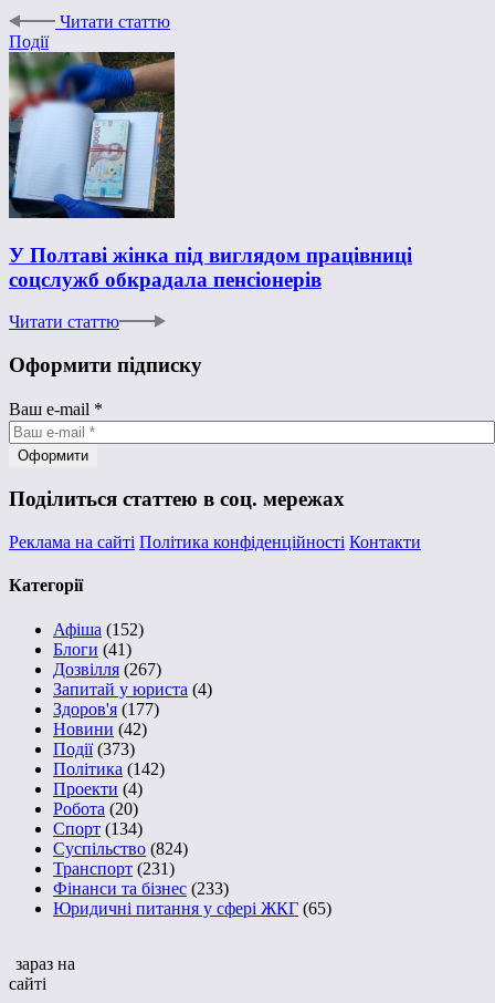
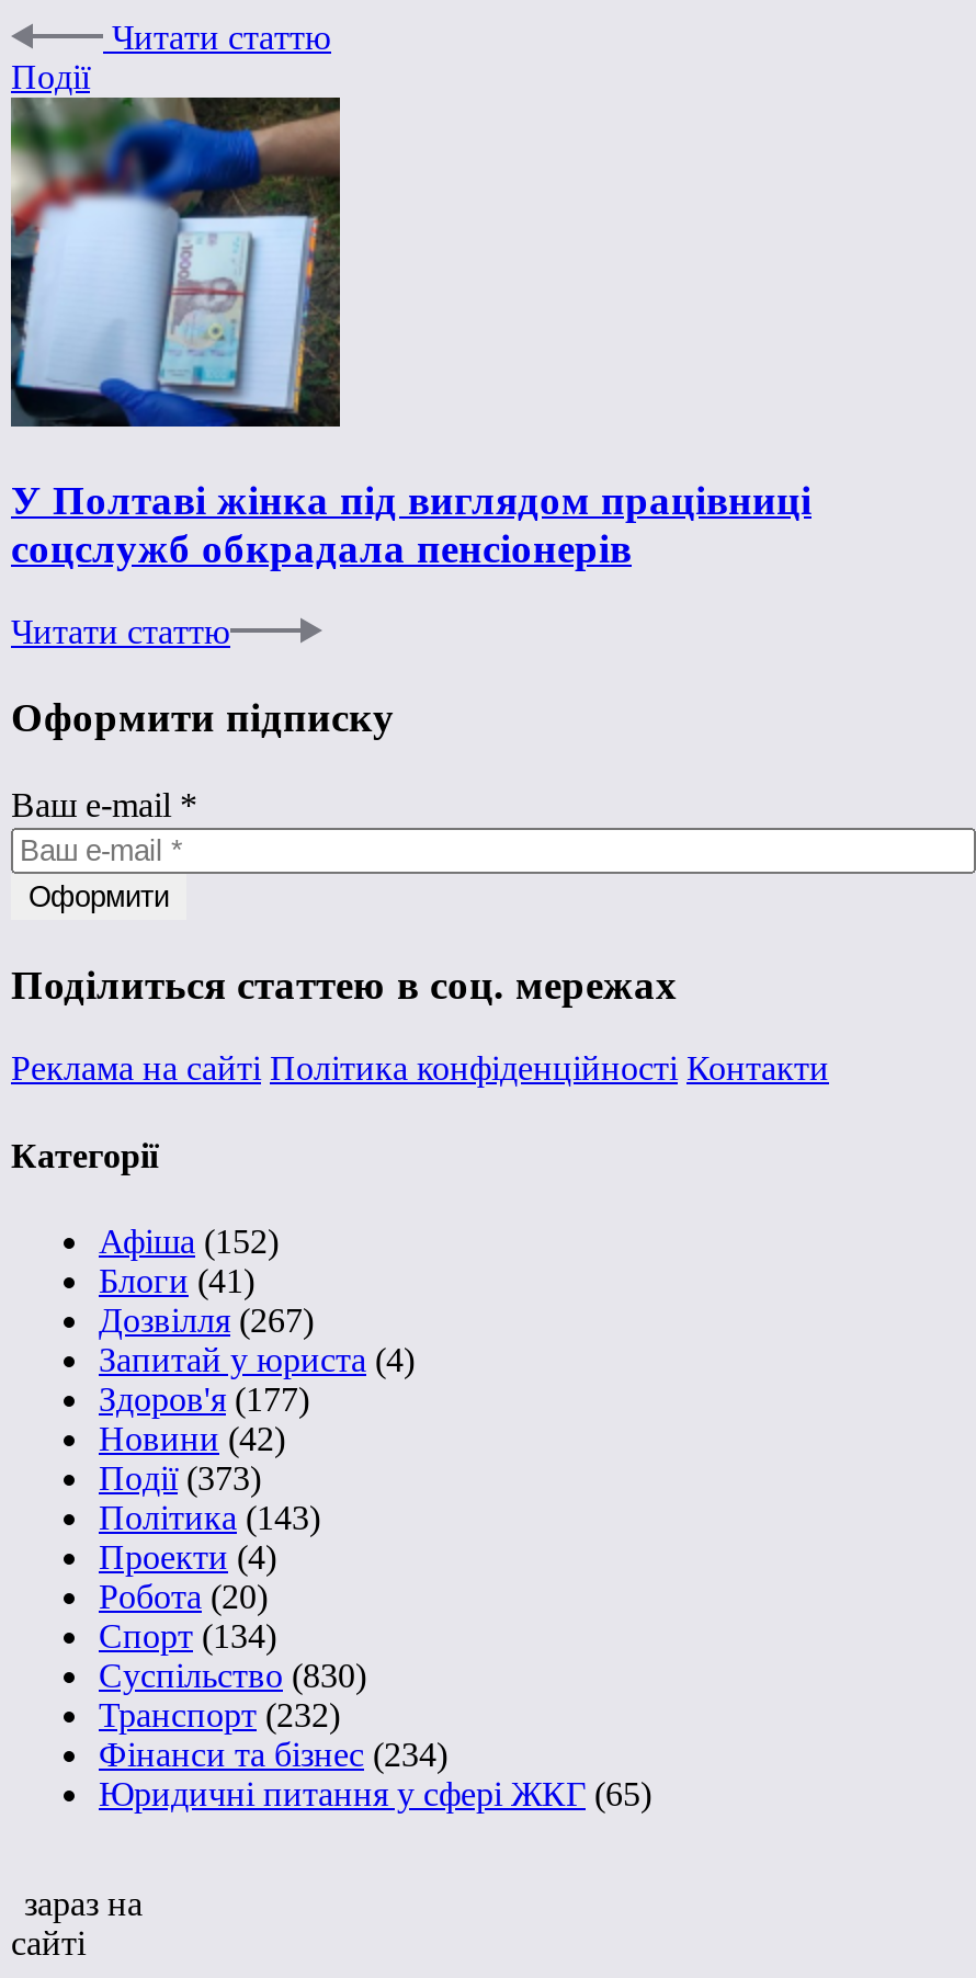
[53,759,165,778] Політика (142) -> [99,1498,320,1535] Політика (143)
[53,839,188,858] Суспільство (824) -> [99,1656,366,1693] Суспільство (830)
[53,859,175,878] Транспорт (231) -> [99,1696,340,1733] Транспорт (232)
[53,879,229,897] Фінанси та бізнес (233) -> [99,1735,447,1772] Фінанси та бізнес (234)

